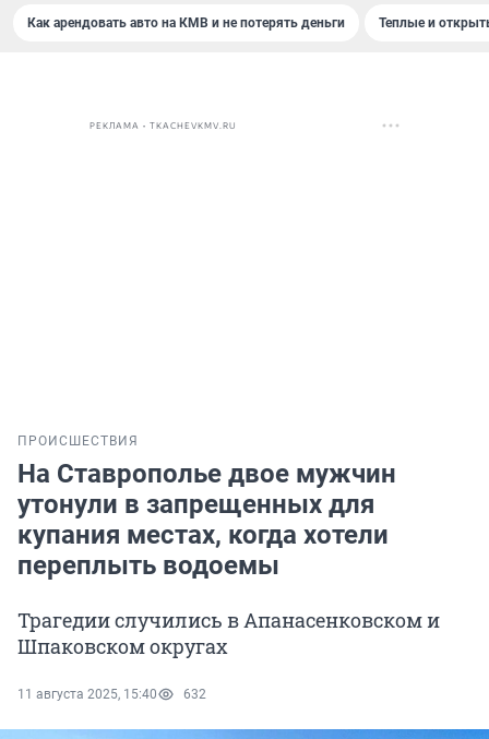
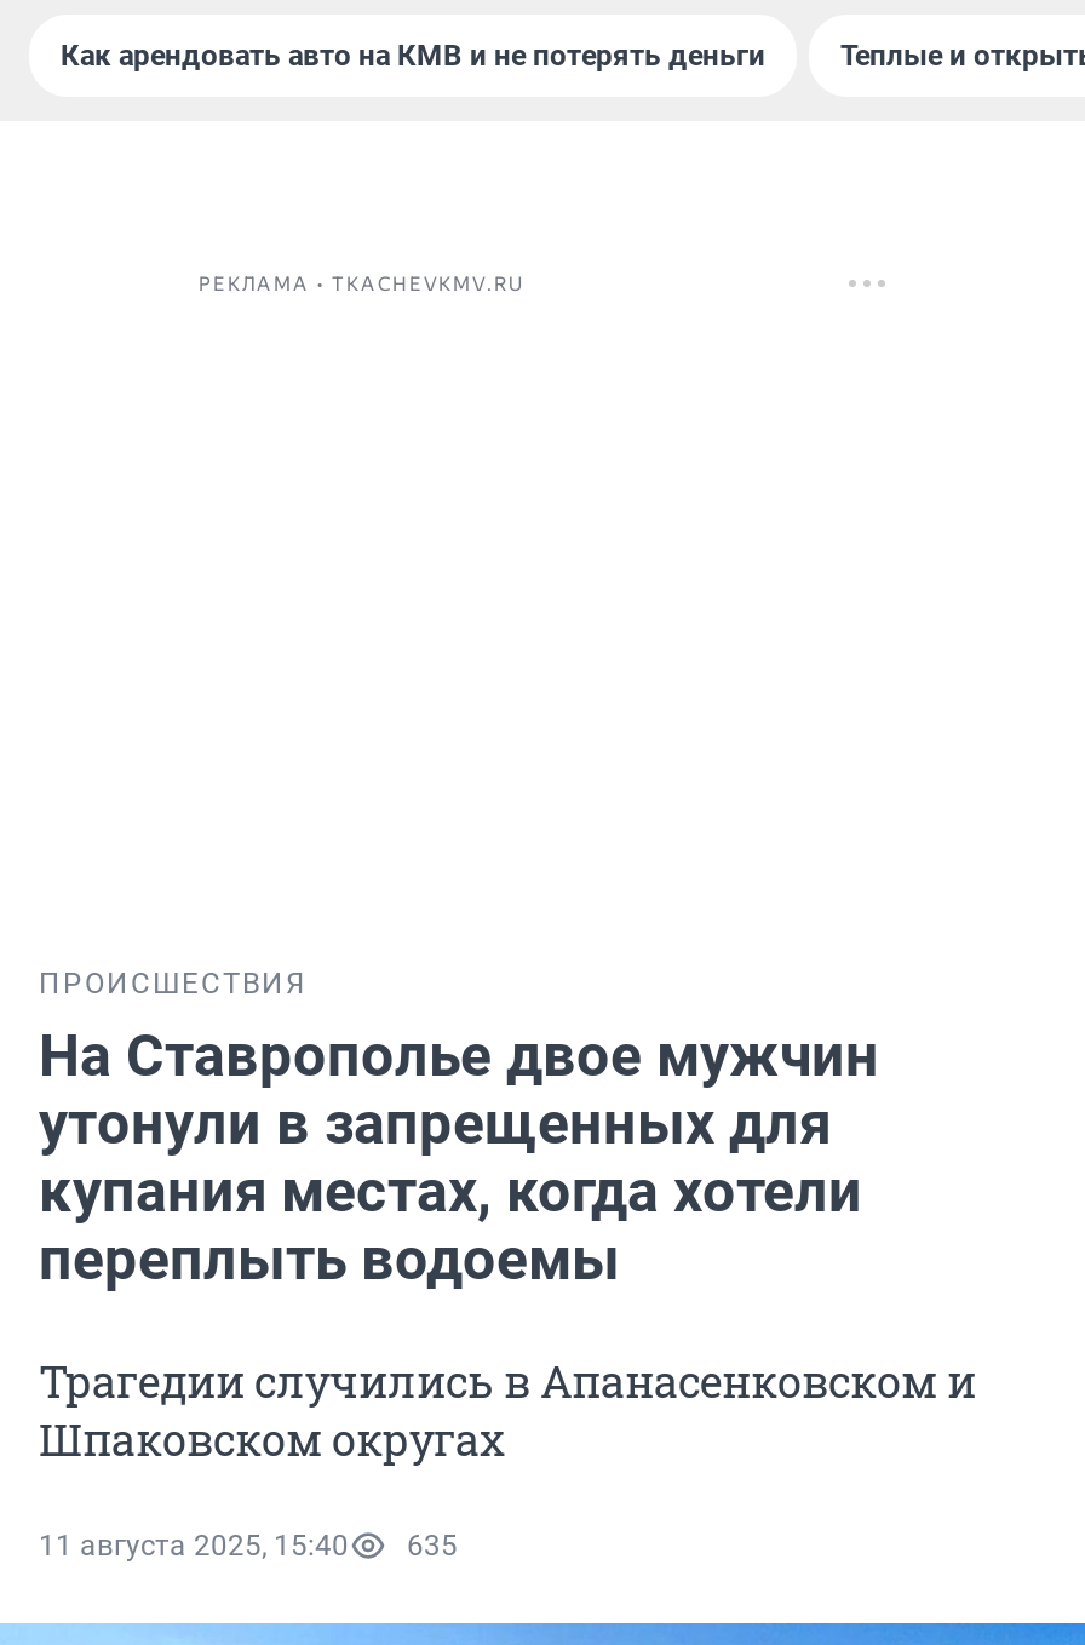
[17,687,206,702] 11 августа 2025, 15:40 632 -> [39,1529,458,1563] 11 августа 2025, 15:40 635

